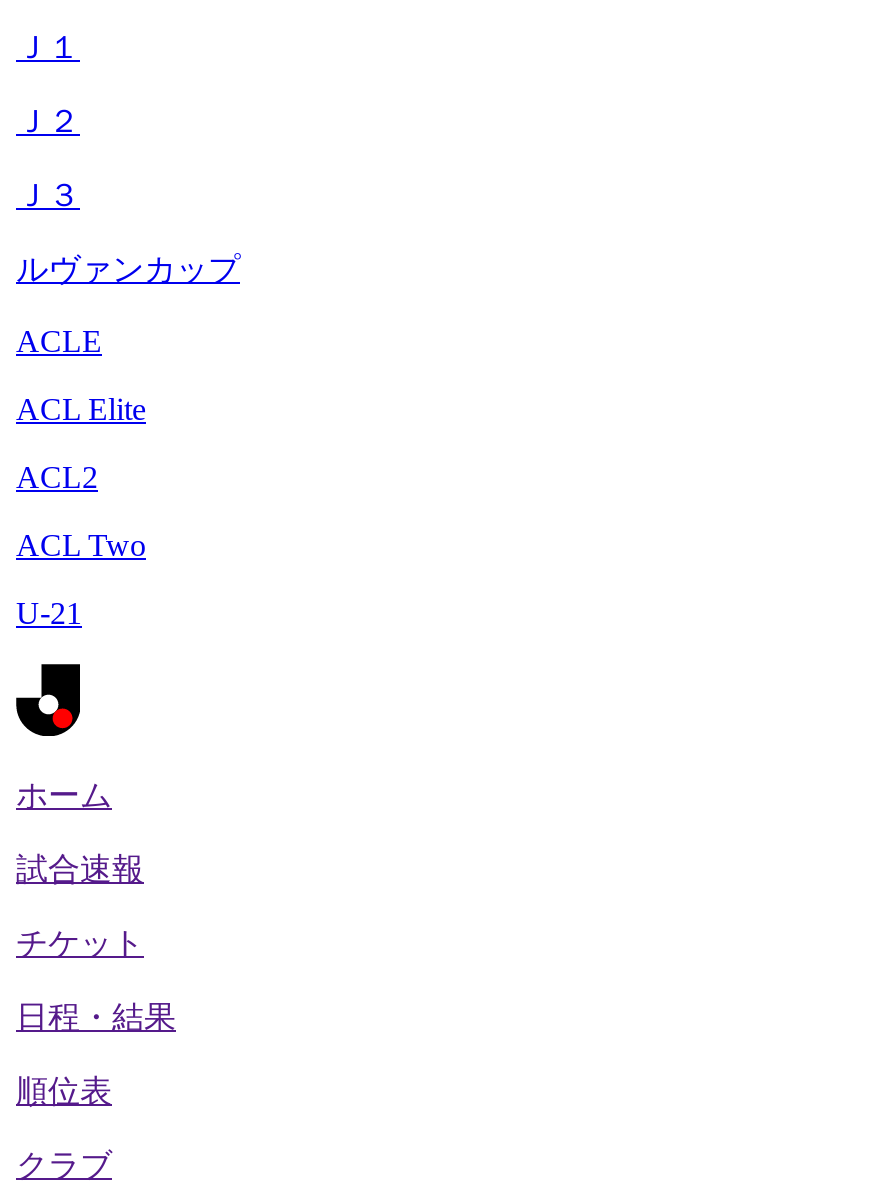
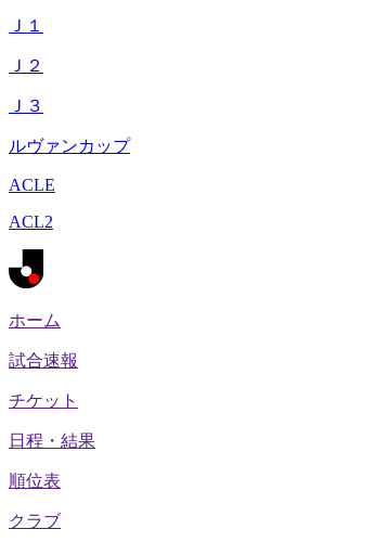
[16,392,146,426] ACL Elite -> none
[16,528,146,630] ACL Two | U-21 -> none

